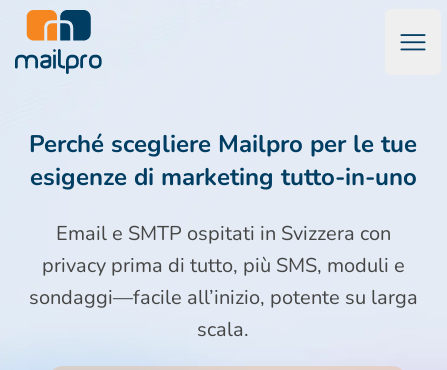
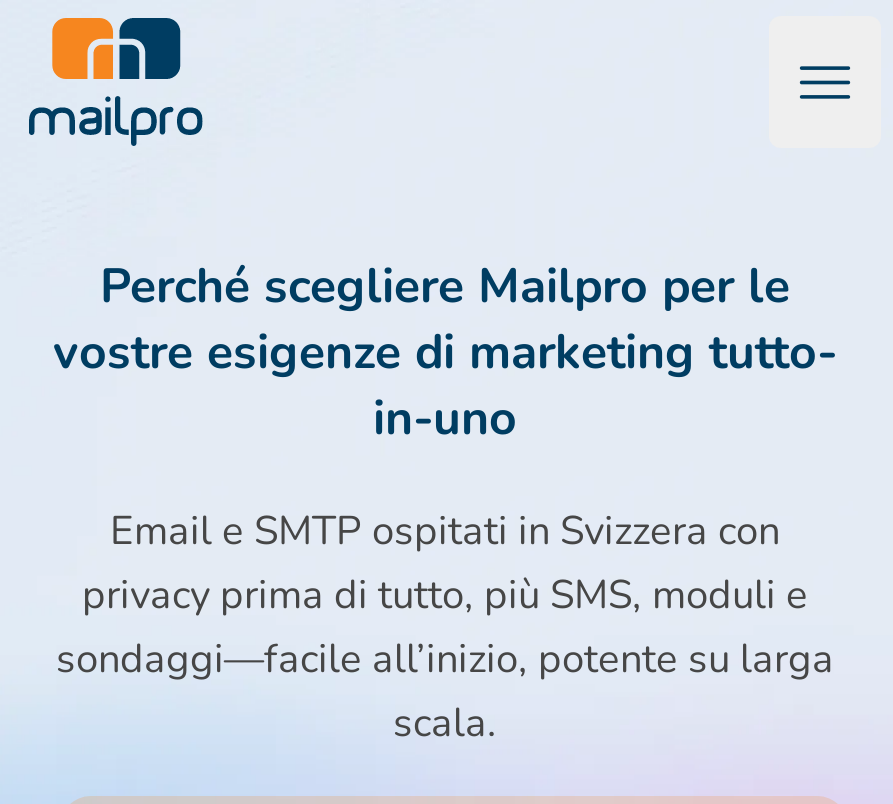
[29,128,417,193] Perché scegliere Mailpro per le tue | esigenze di marketing tutto-in-uno -> [53,254,837,450] Perché scegliere Mailpro per le | vostre esigenze di marketing tutto- | in-uno

